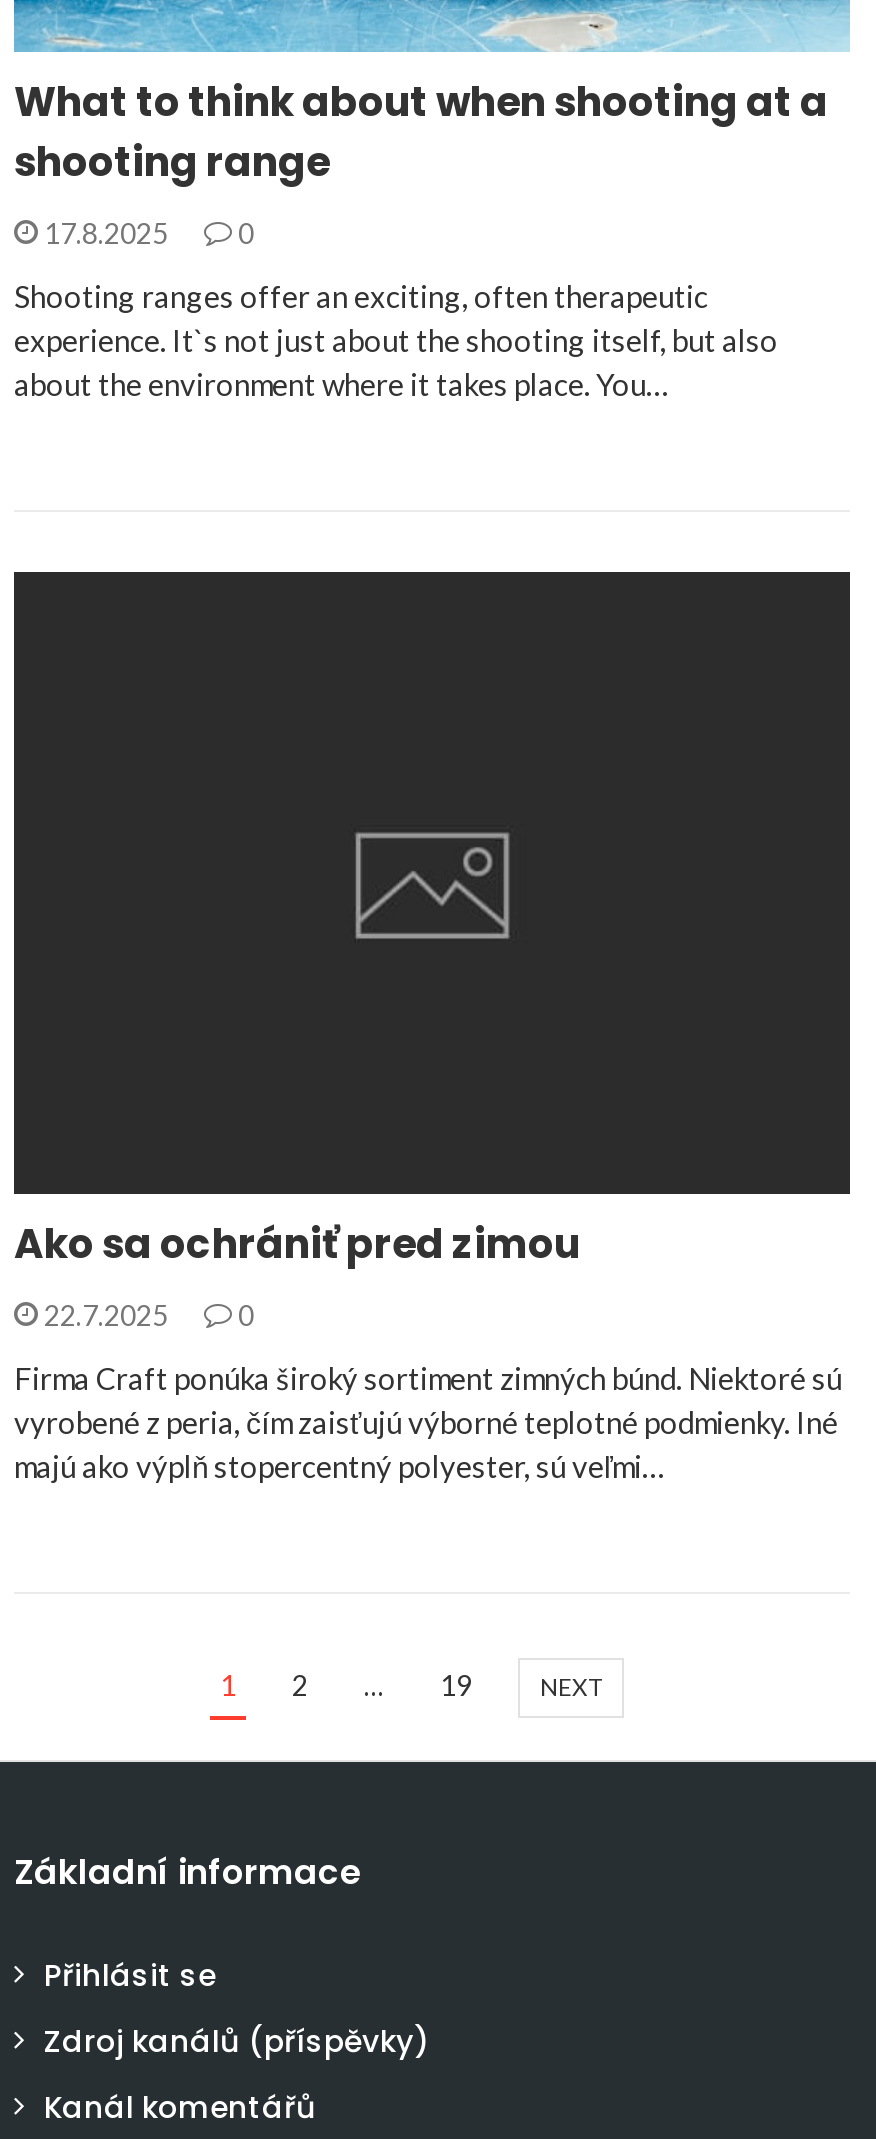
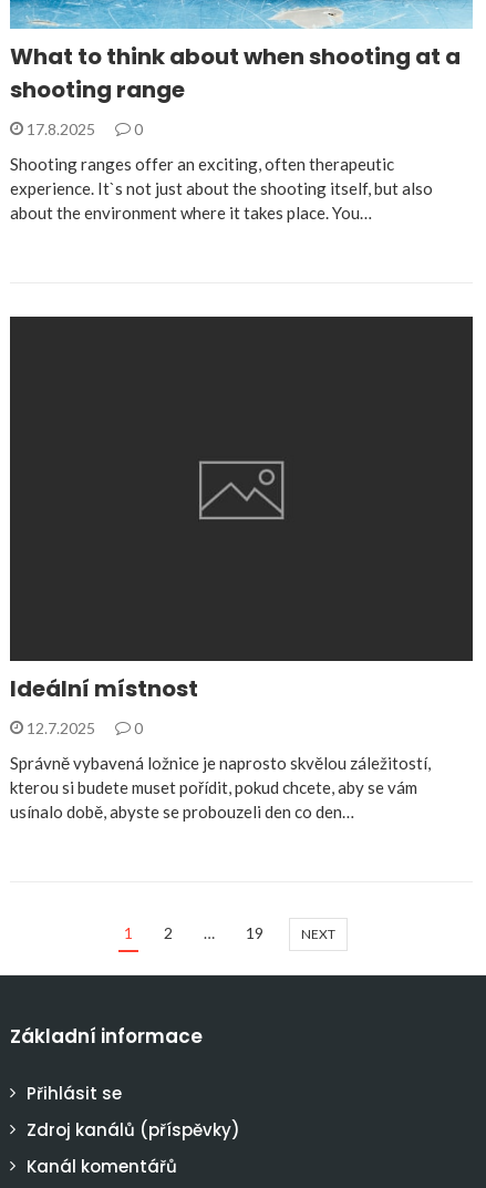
[14,1216,580,1272] Ako sa ochrániť pred zimou -> [10,673,198,704] Ideální místnost
[38,1298,254,1332] 22.7.2025 0 -> [23,718,143,737] 12.7.2025 0
[14,1360,842,1484] Firma Craft ponúka široký sortiment zimných búnd. Niektoré sú | vyrobené z peria, čím zaisťujú výborné teplotné podmienky. Iné | majú ako výplň stopercentný polyester, sú veľmi… -> [10,753,431,821] Správně vybavená ložnice je naprosto skvělou záležitostí, | kterou si budete muset pořídit, pokud chcete, aby se vám | usínalo době, abyste se probouzeli den co den…

